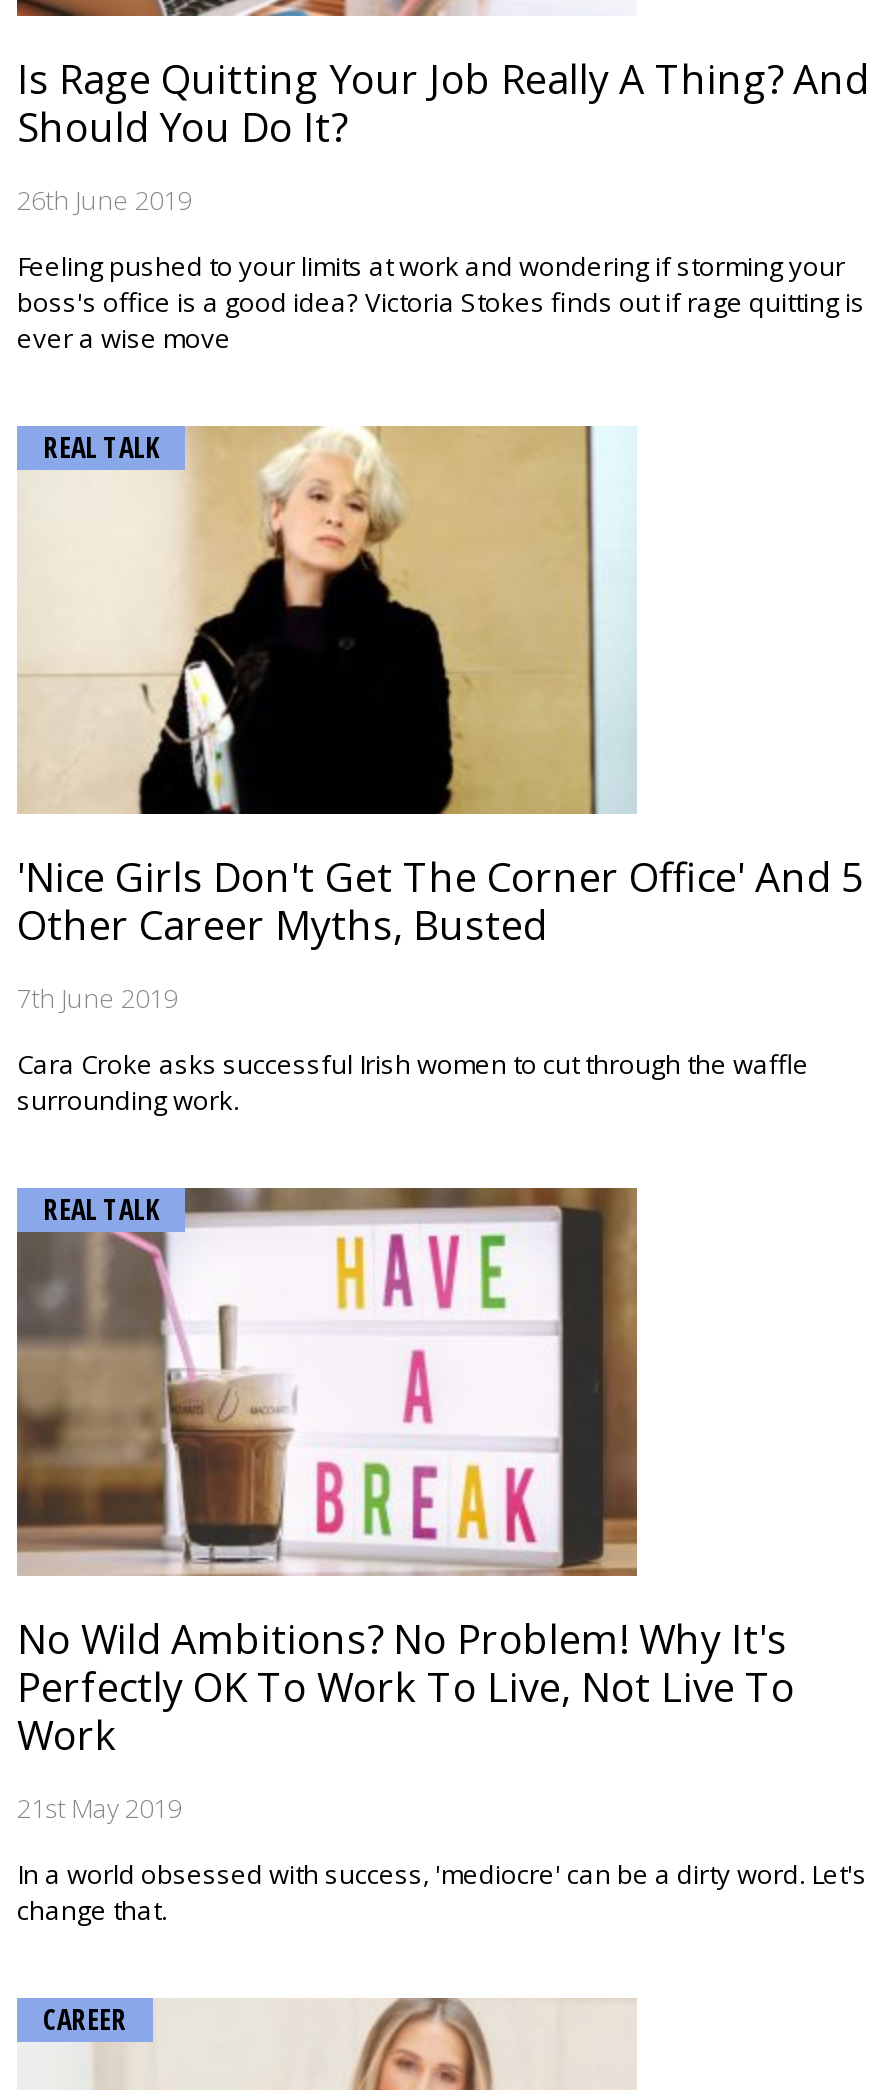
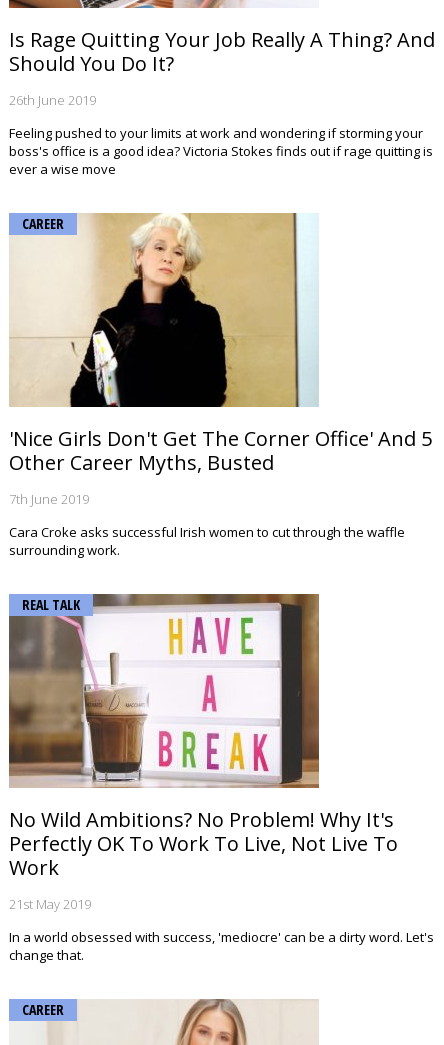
[43,428,159,466] REAL TALK -> [22,214,64,233] CAREER

